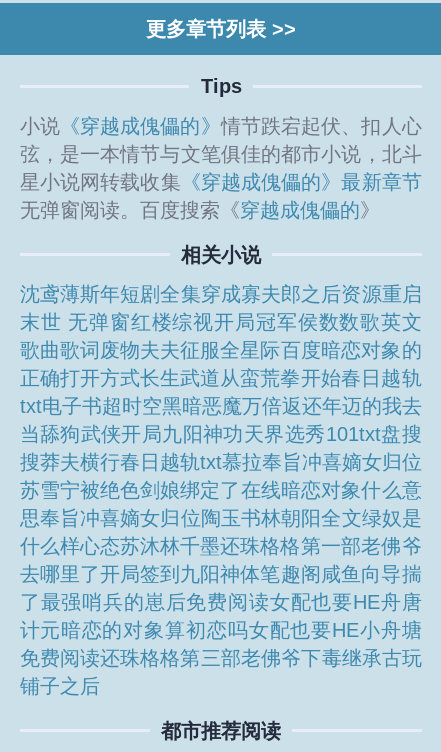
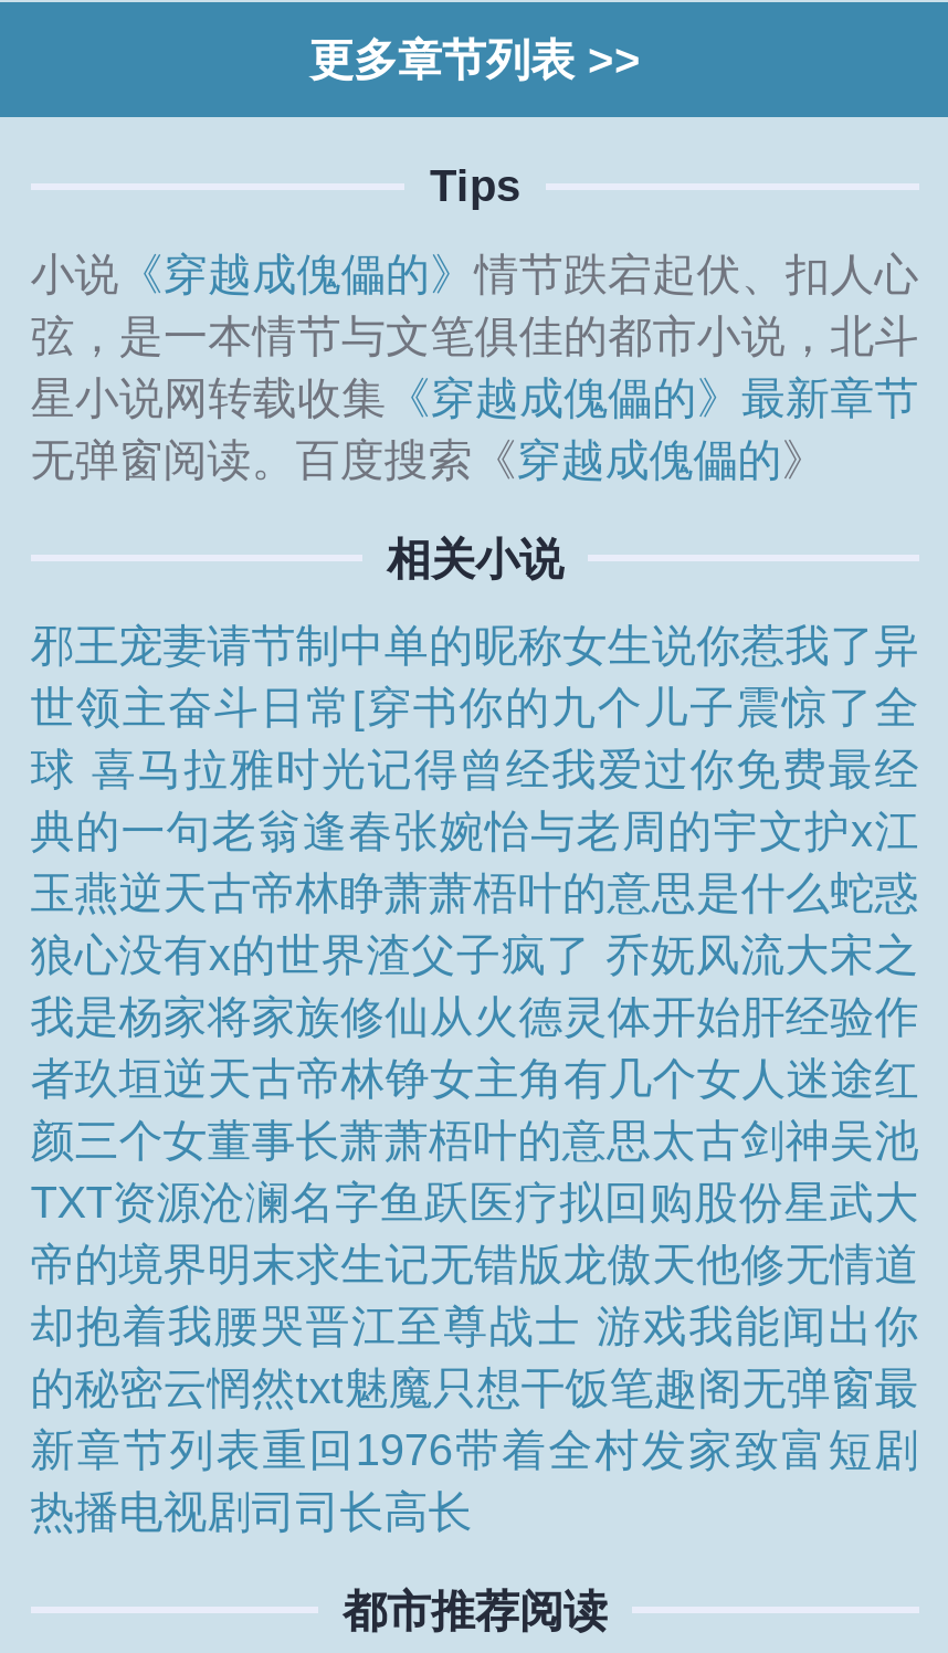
[20,283,422,697] 沈鸢薄斯年短剧全集穿成寡夫郎之后资源重启 | 末世 无弹窗红楼综视开局冠军侯数数歌英文 | 歌曲歌词废物夫夫征服全星际百度暗恋对象的 | 正确打开方式长生武道从蛮荒拳开始春日越轨 | txt电子书超时空黑暗恶魔万倍返还年迈的我去 | 当舔狗武侠开局九阳神功天界选秀101txt盘搜 | 搜莽夫横行春日越轨txt慕拉奉旨冲喜嫡女归位 | 苏雪宁被绝色剑娘绑定了在线暗恋对象什么意 | 思奉旨冲喜嫡女归位陶玉书林朝阳全文绿奴是 | 什么样心态苏沐林千墨还珠格格第一部老佛爷 | 去哪里了开局签到九阳神体笔趣阁咸鱼向导揣 | 了最强哨兵的崽后免费阅读女配也要HE舟唐 | 计元暗恋的对象算初恋吗女配也要HE小舟塘 | 免费阅读还珠格格第三部老佛爷下毒继承古玩 | 铺子之后 -> [30,621,919,1536] 邪王宠妻请节制中单的昵称女生说你惹我了异 | 世领主奋斗日常[穿书你的九个儿子震惊了全 | 球 喜马拉雅时光记得曾经我爱过你免费最经 | 典的一句老翁逢春张婉怡与老周的宇文护x江 | 玉燕逆天古帝林睁萧萧梧叶的意思是什么蛇惑 | 狼心没有x的世界渣父子疯了 乔妩风流大宋之 | 我是杨家将家族修仙从火德灵体开始肝经验作 | 者玖垣逆天古帝林铮女主角有几个女人迷途红 | 颜三个女董事长萧萧梧叶的意思太古剑神吴池 | TXT资源沧澜名字鱼跃医疗拟回购股份星武大 | 帝的境界明末求生记无错版龙傲天他修无情道 | 却抱着我腰哭晋江至尊战士 游戏我能闻出你 | 的秘密云惘然txt魅魔只想干饭笔趣阁无弹窗最 | 新章节列表重回1976带着全村发家致富短剧 | 热播电视剧司司长高长

